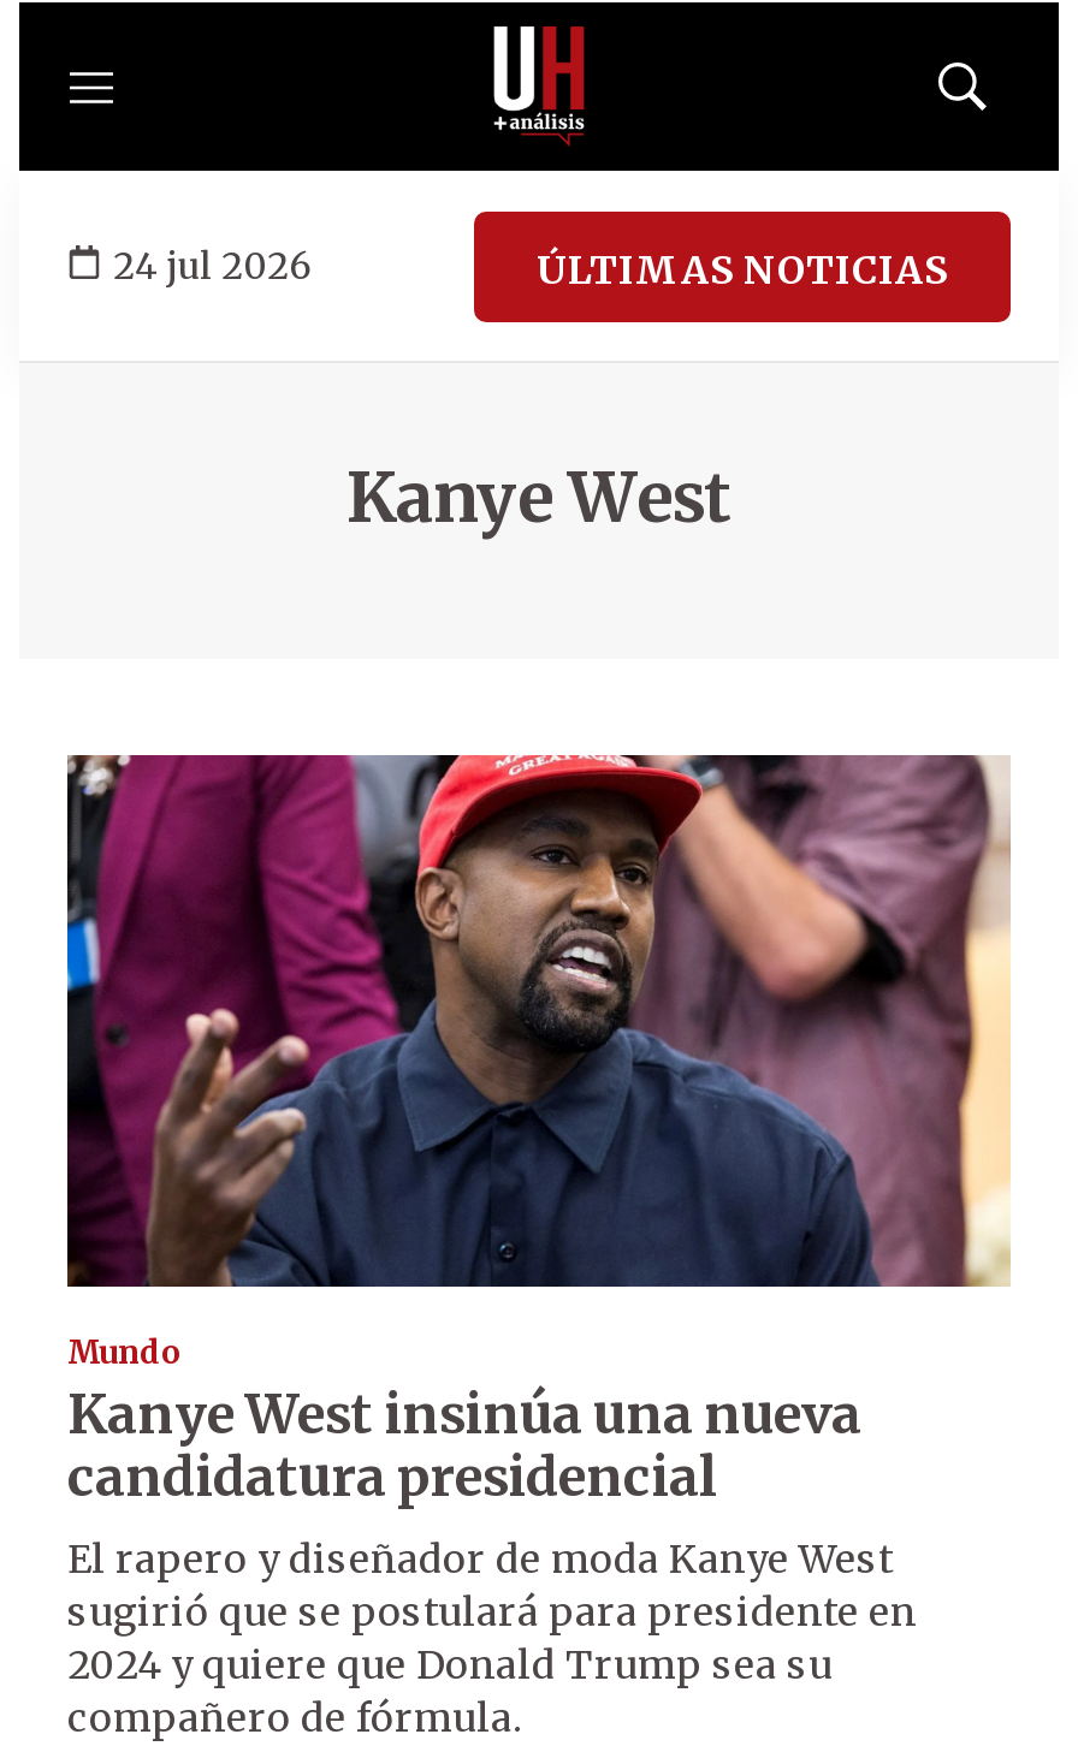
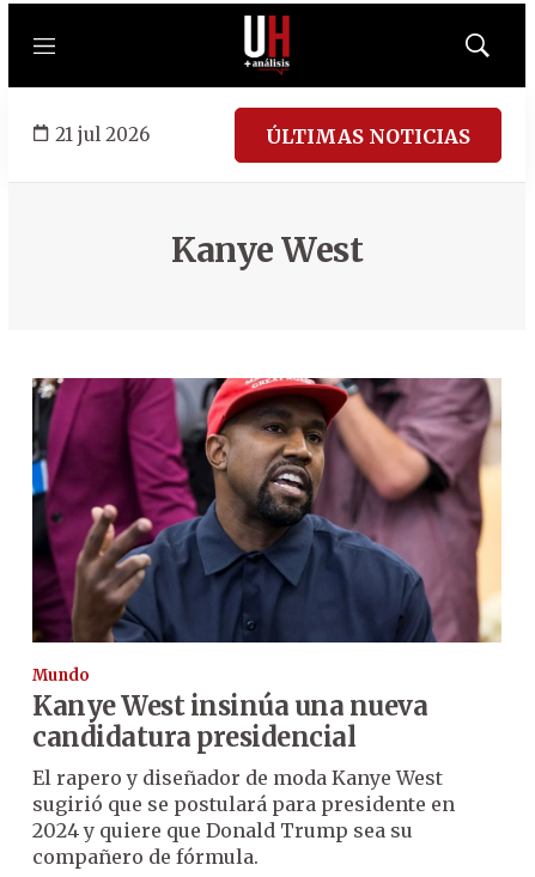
[113,242,310,287] 24 jul 2026 -> [55,123,150,145] 21 jul 2026

